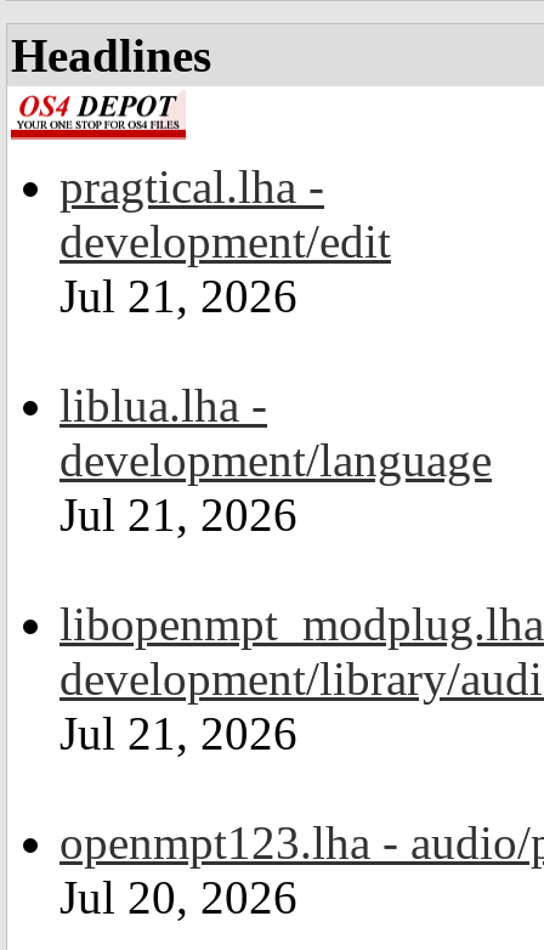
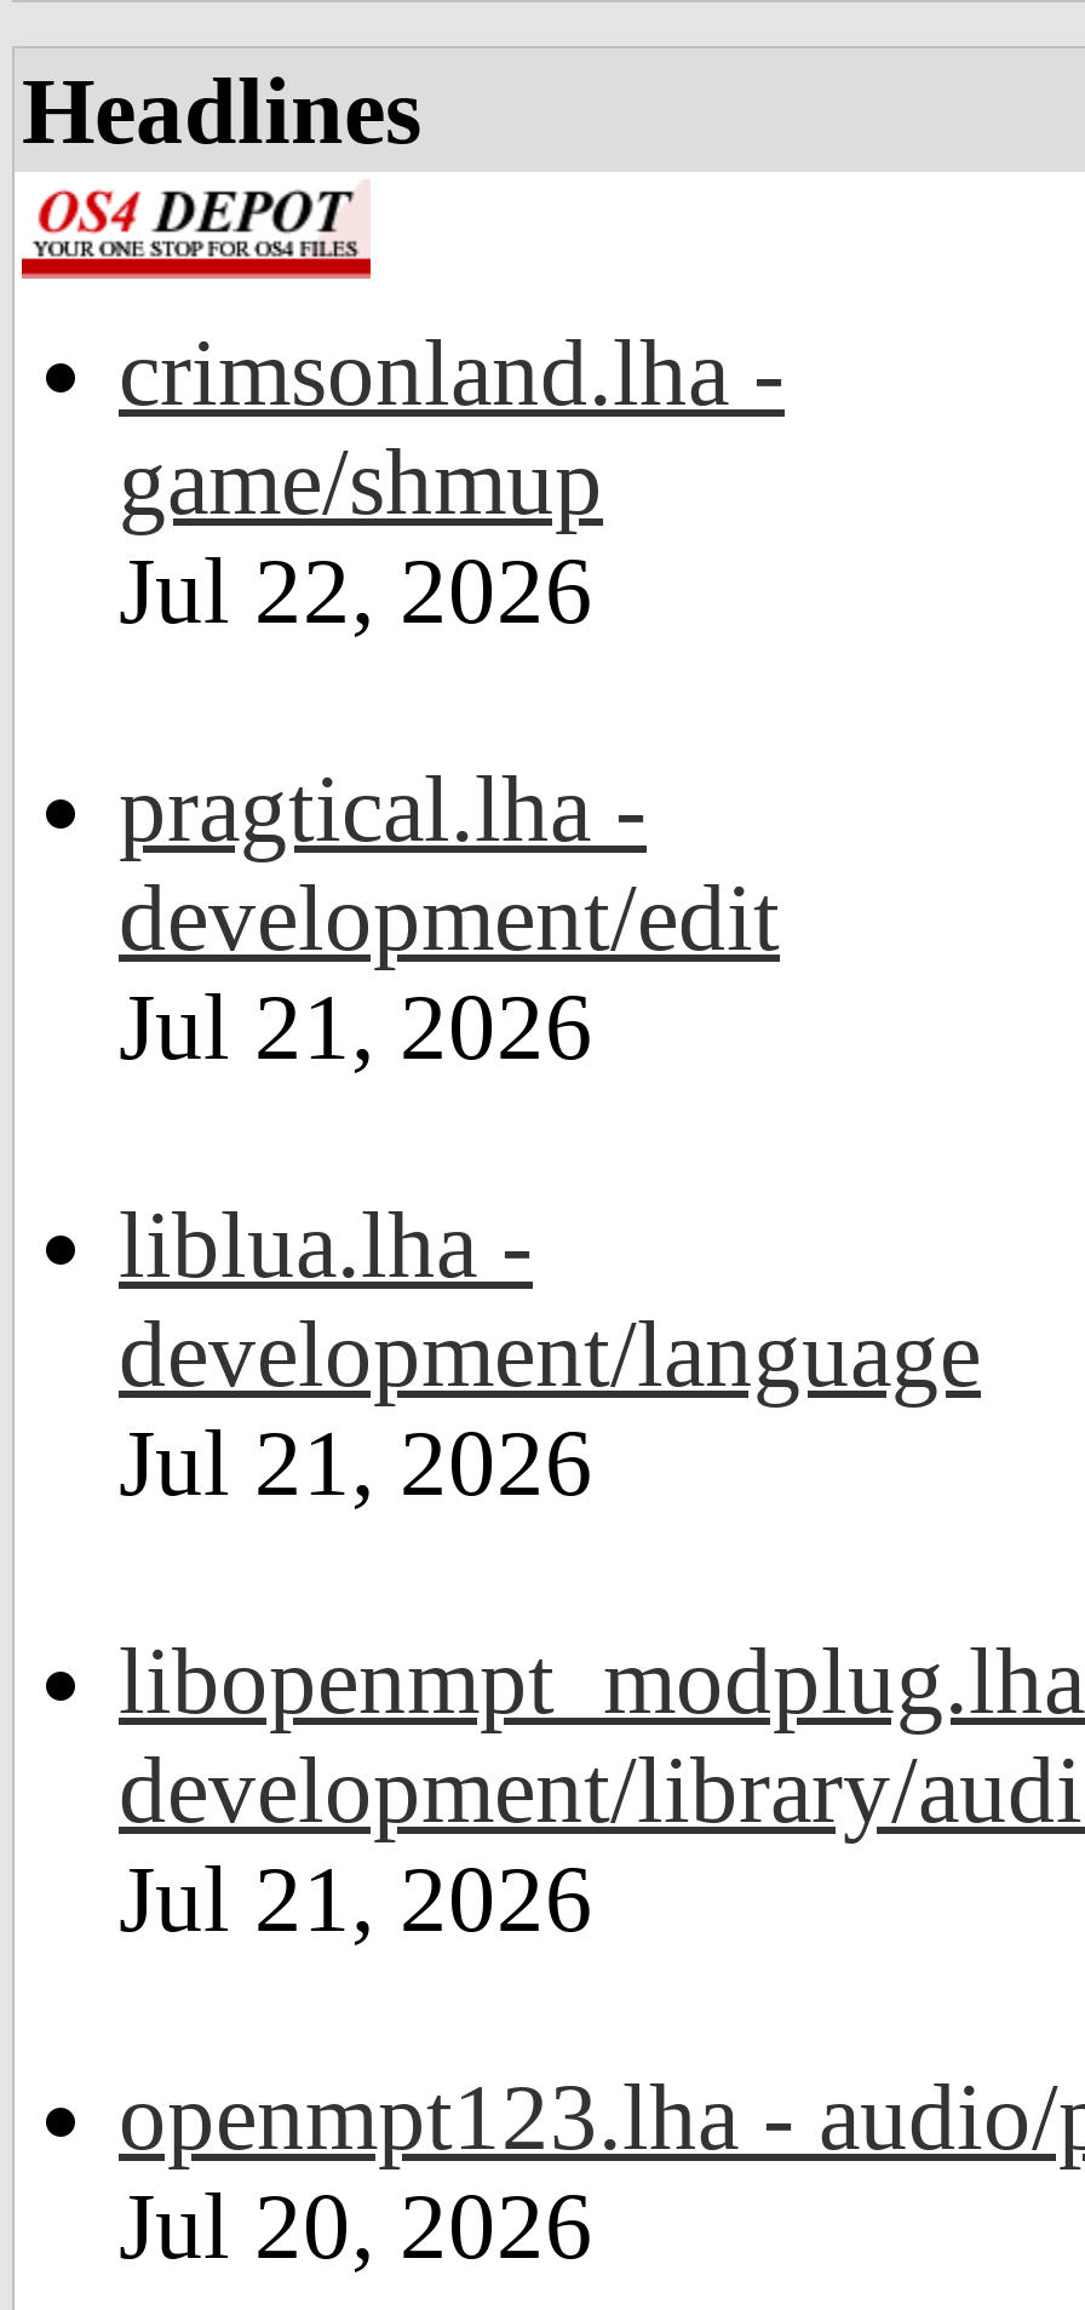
none -> [119,320,785,642] crimsonland.lha - | game/shmup | Jul 22, 2026

